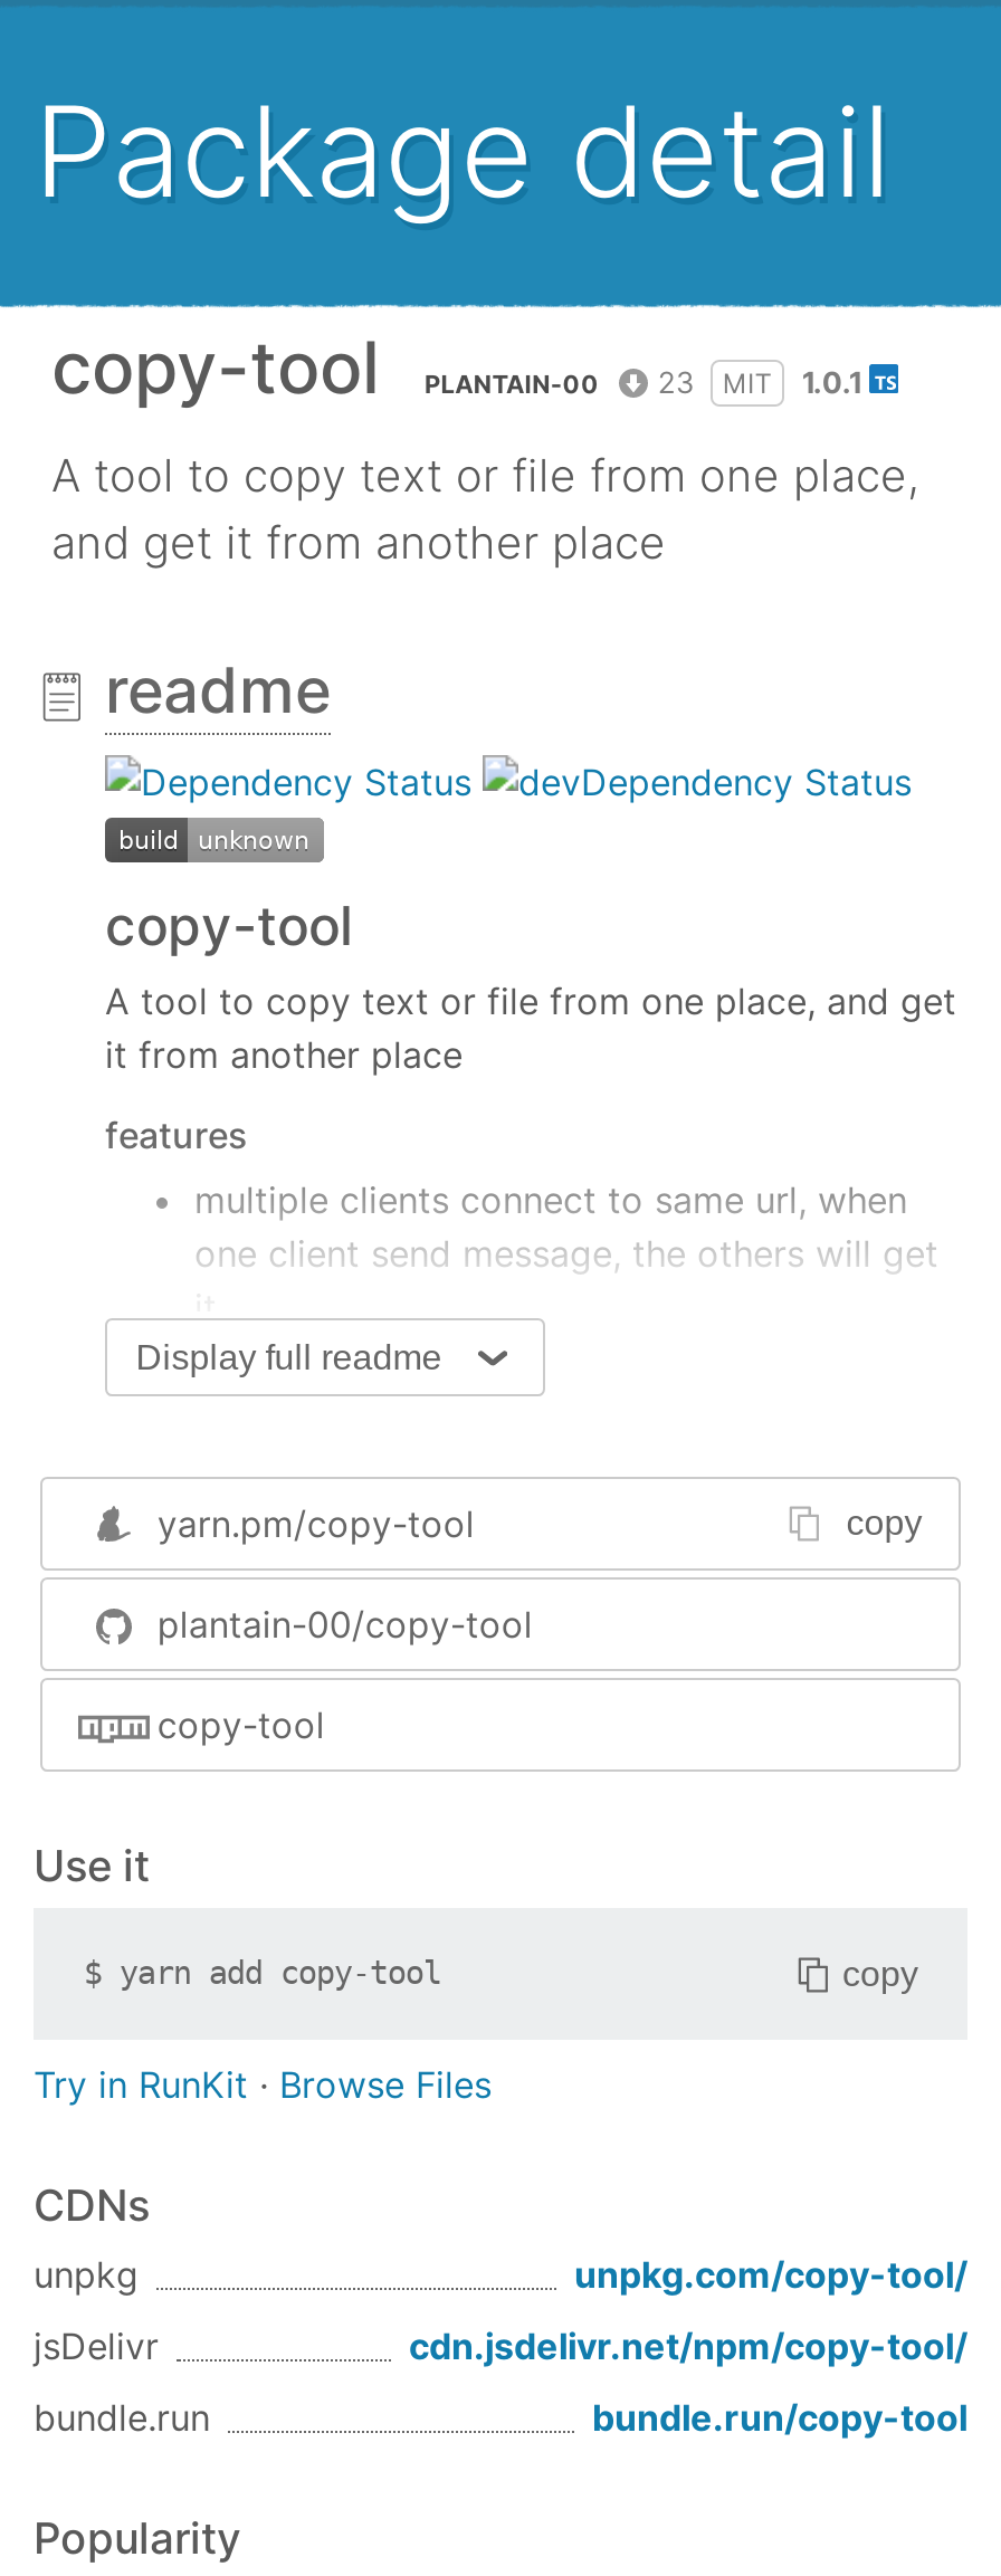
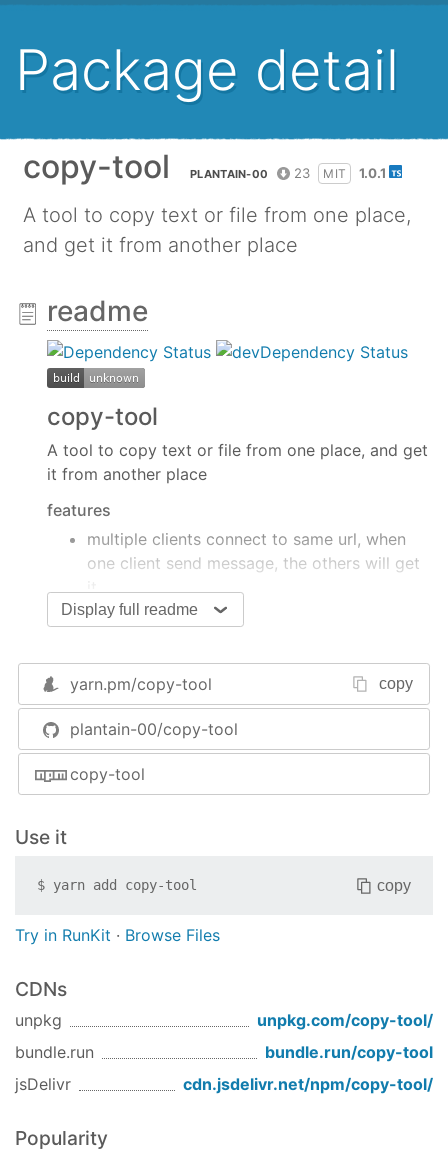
moved [34,2324,967,2369] -> [15,1074,433,1094]: jsDelivr | cdn.jsdelivr.net/npm/copy-tool/
moved [34,2396,967,2440] -> [15,1042,433,1062]: bundle.run | bundle.run/copy-tool

